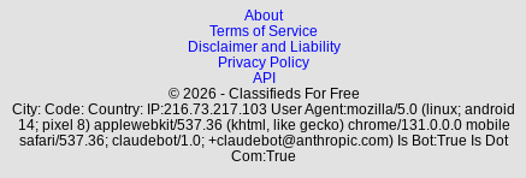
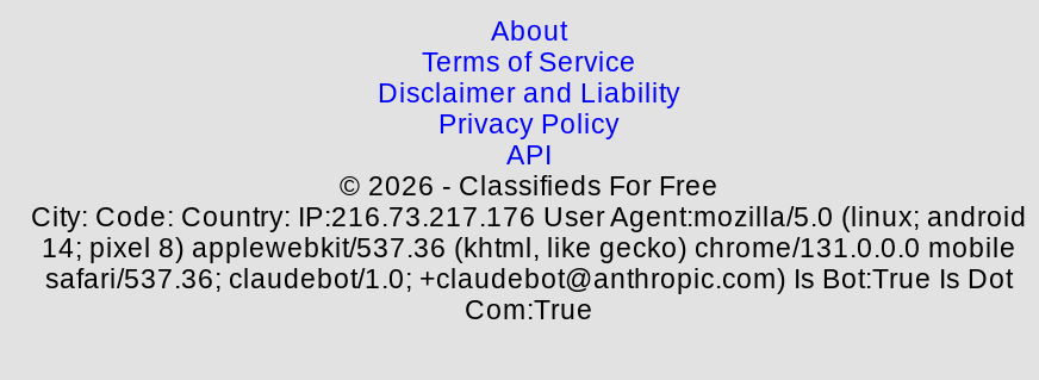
[12,101,515,117] City: Code: Country: IP:216.73.217.103 User Agent:mozilla/5.0 (linux; android -> [31,200,1027,231] City: Code: Country: IP:216.73.217.176 User Agent:mozilla/5.0 (linux; android

